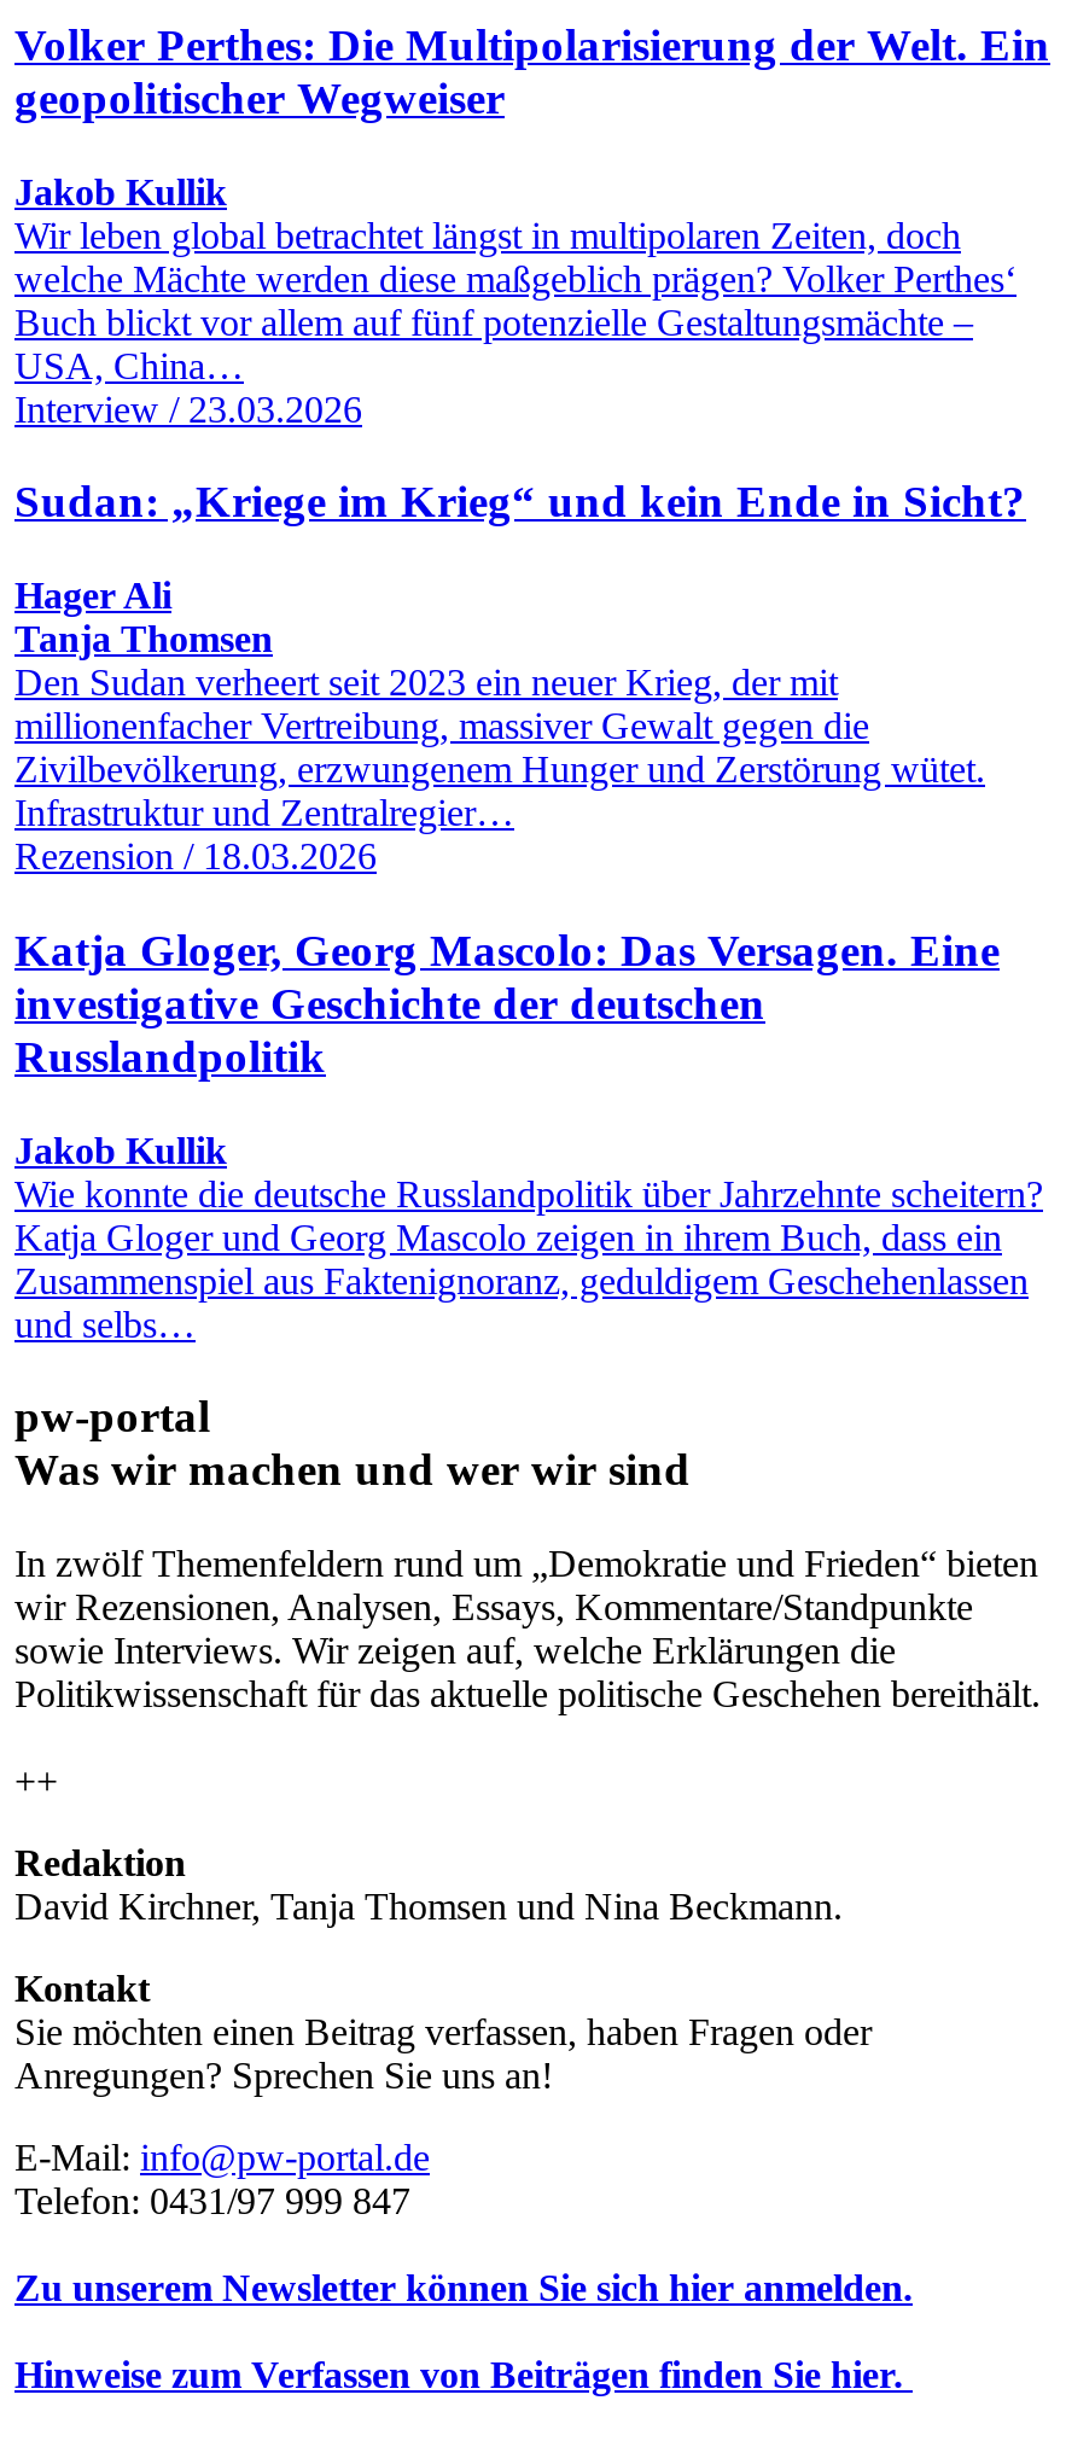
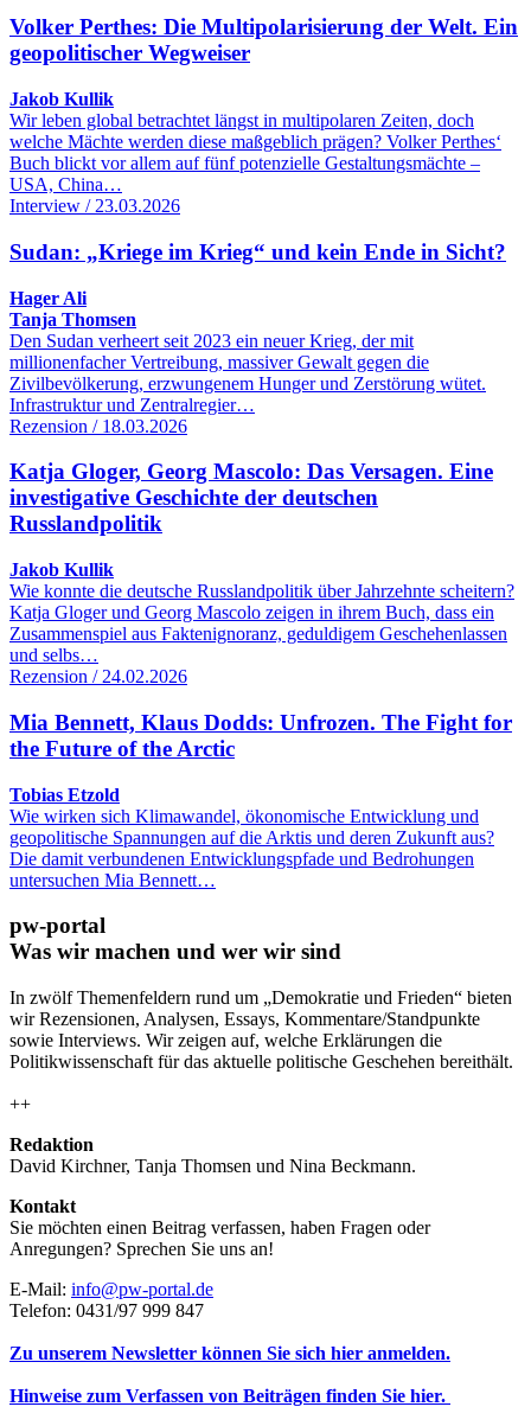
none -> [9,666,512,890] Rezension / 24.02.2026 | Mia Bennett, Klaus Dodds: Unfrozen. The Fight for | the Future of the Arctic | Tobias Etzold | Wie wirken sich Klimawandel, ökonomische Entwicklung und | geopolitische Spannungen auf die Arktis und deren Zukunft aus? | Die damit verbundenen Entwicklungspfade und Bedrohungen | untersuchen Mia Bennett…

